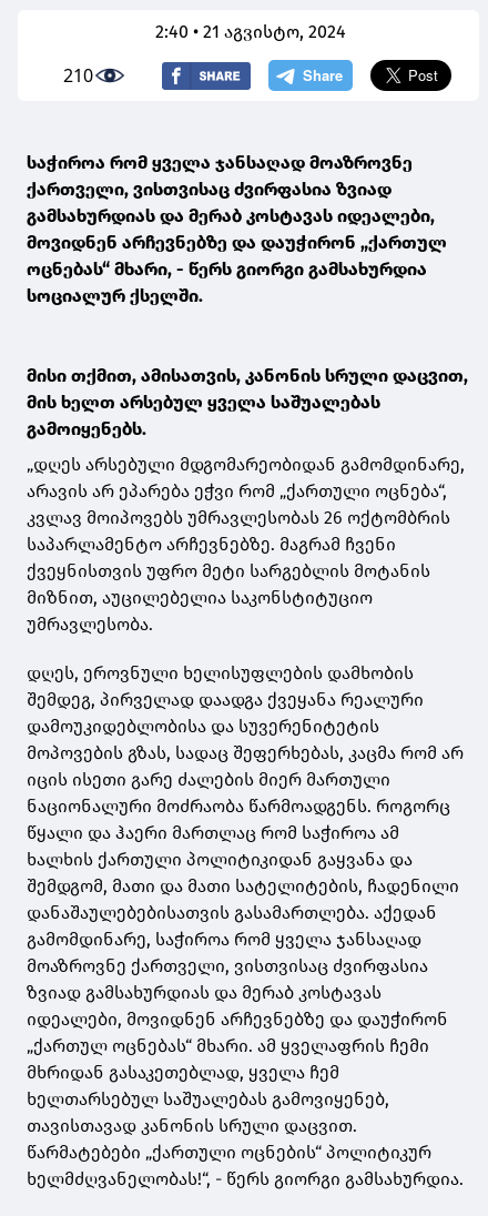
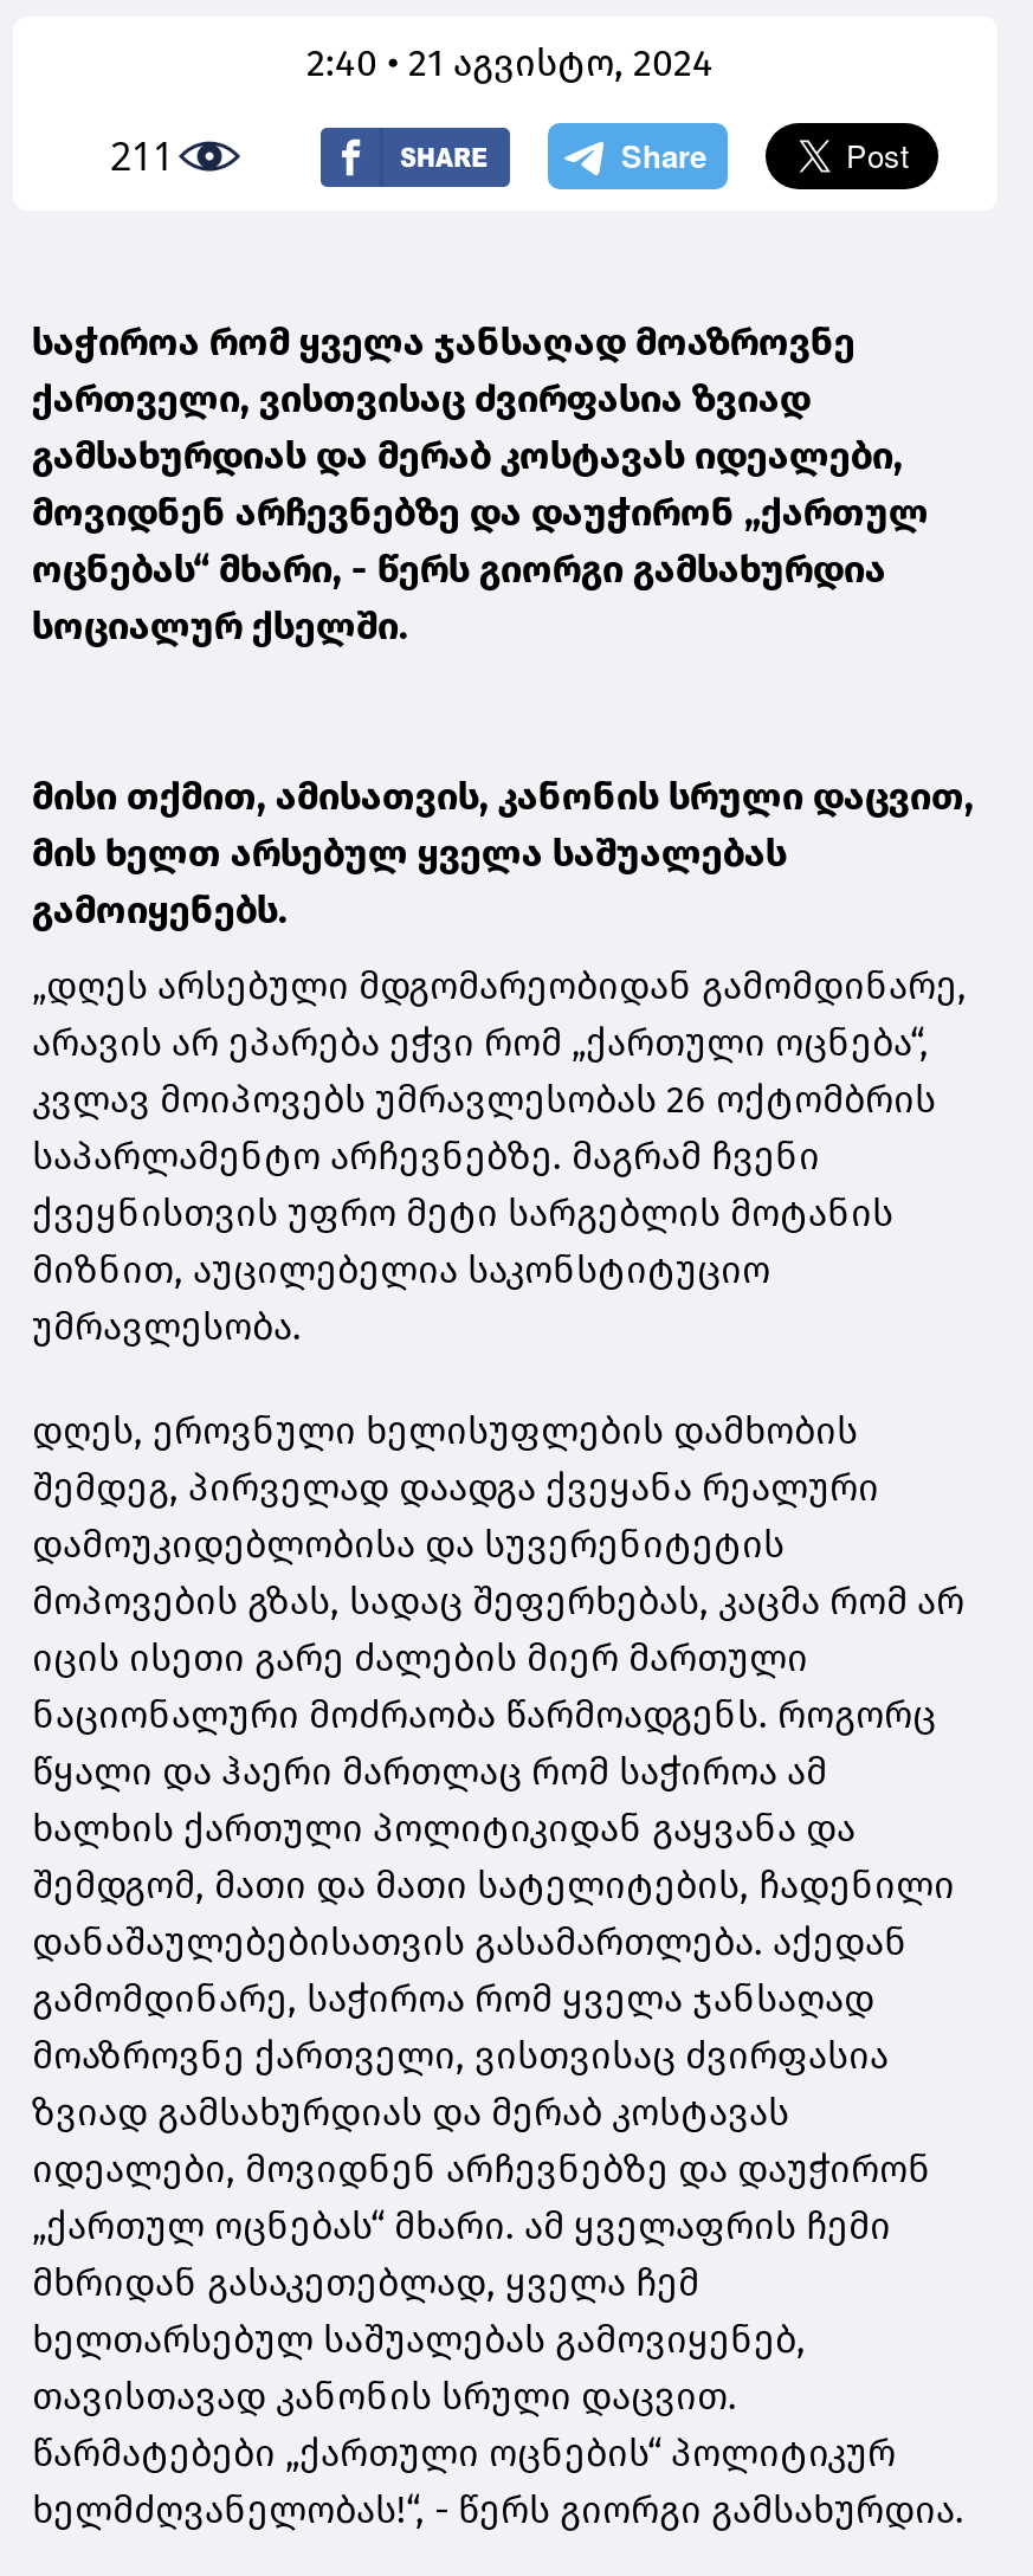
[63,64,93,88] 210 -> [110,131,174,183] 211

